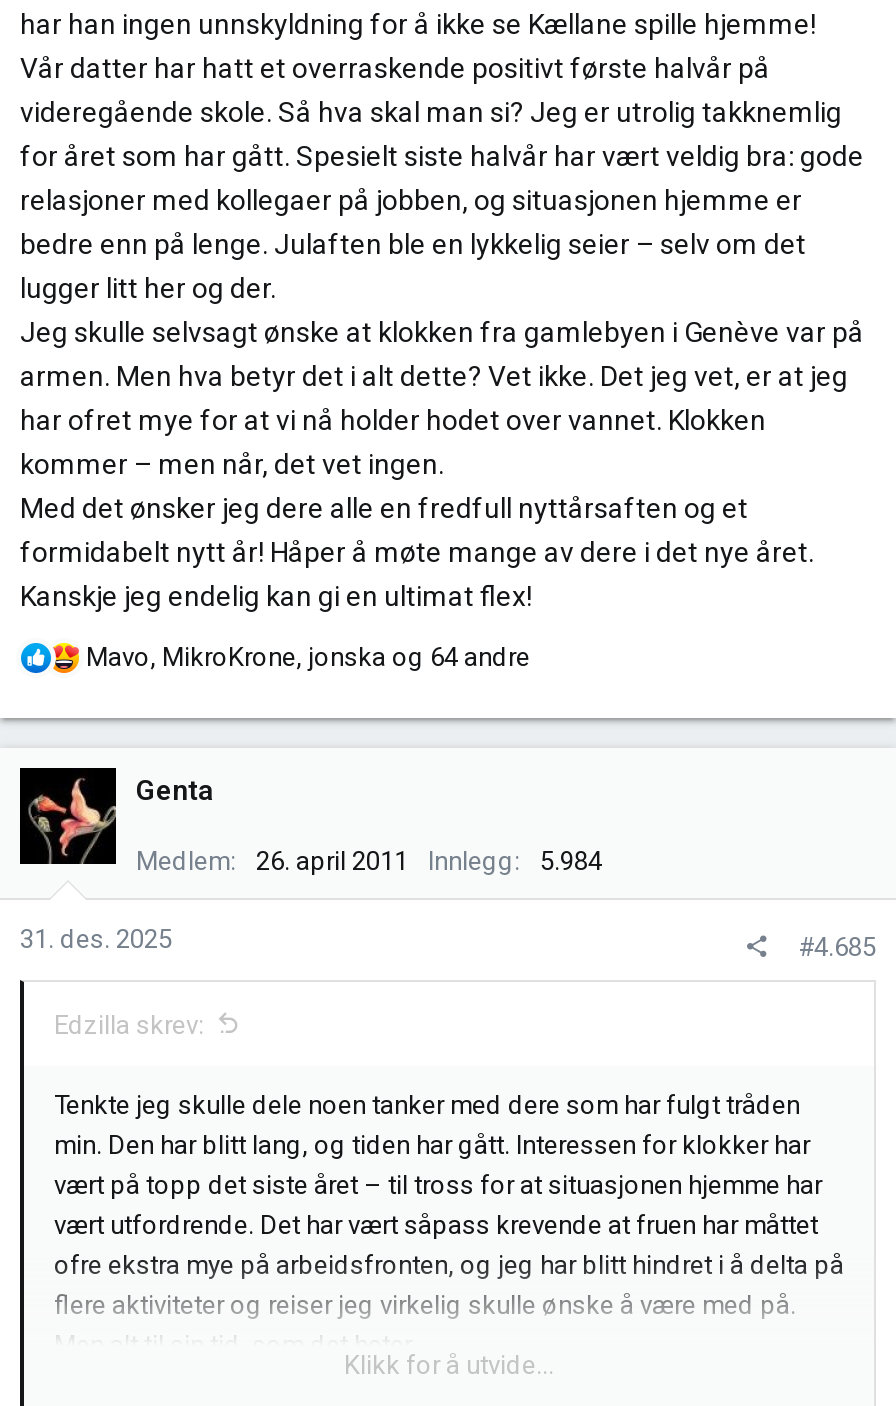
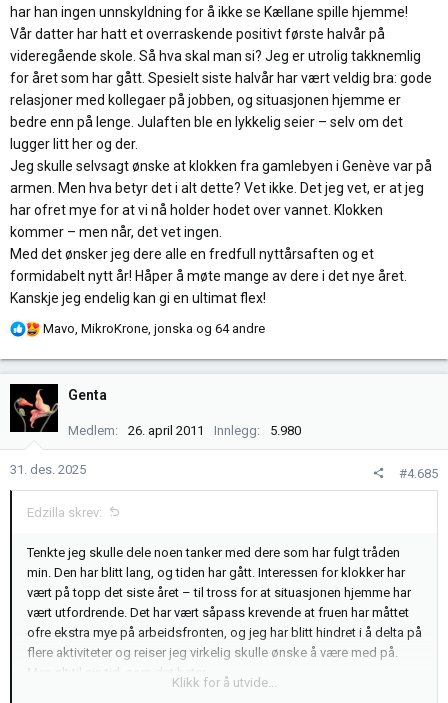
[540,846,602,876] 5.984 -> [270,423,301,438] 5.980

